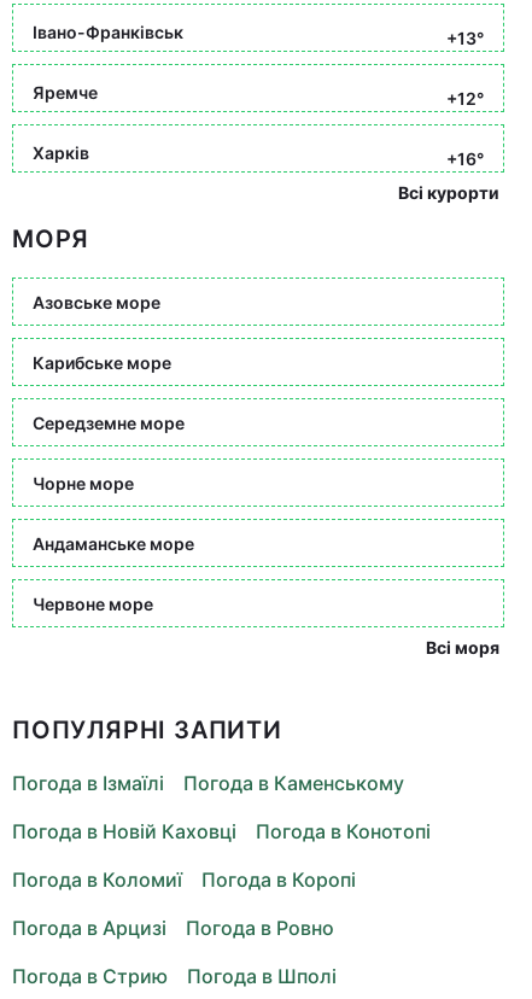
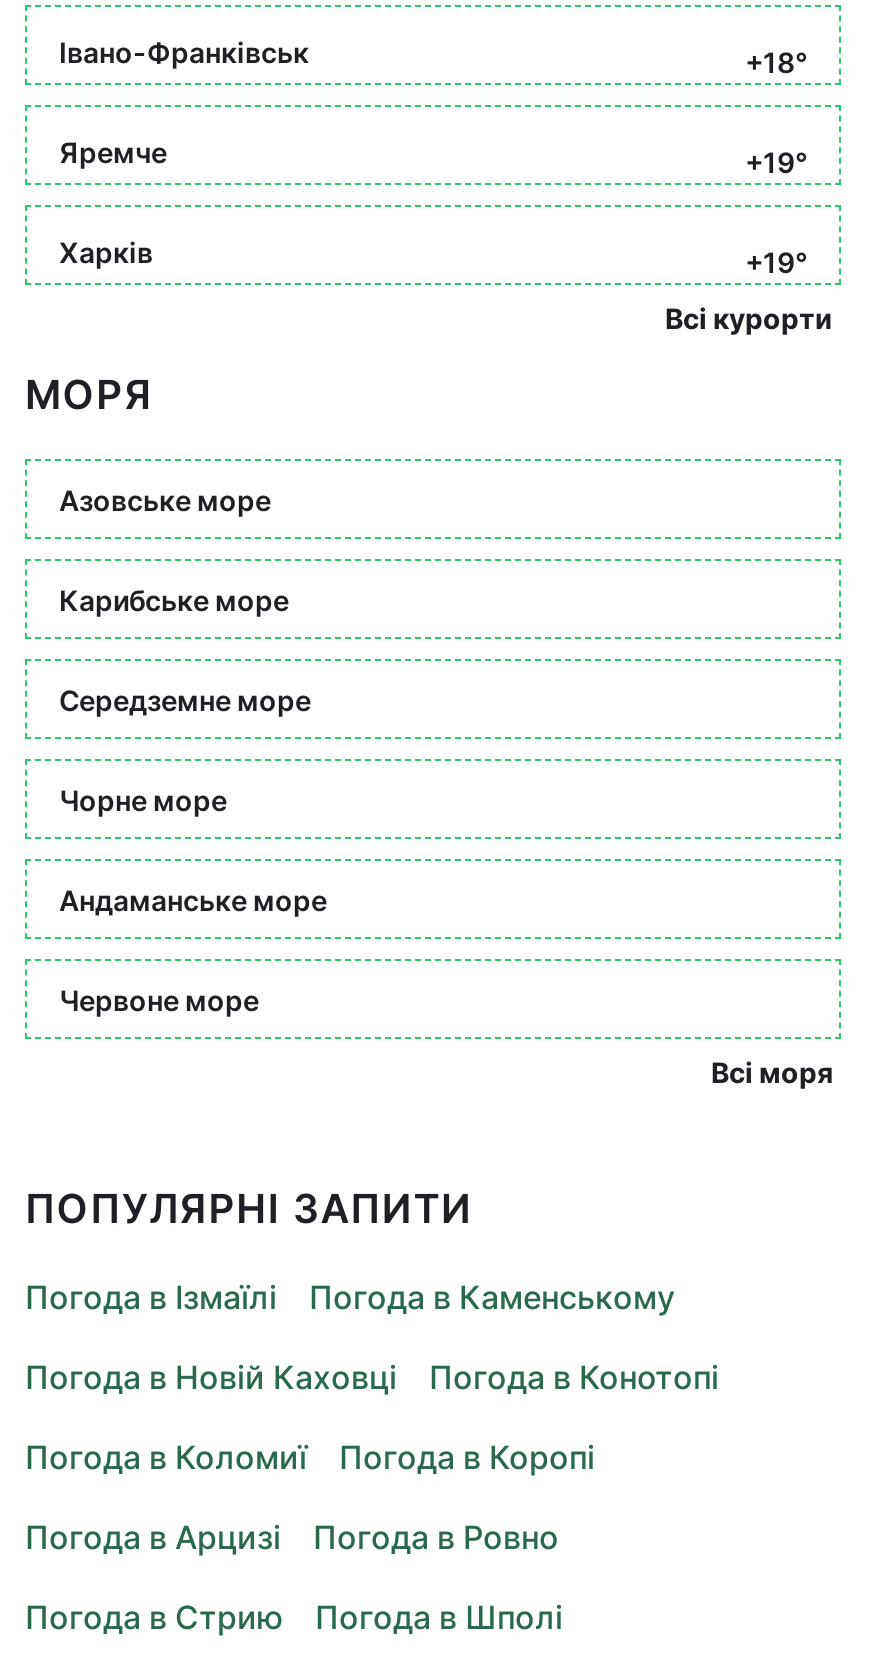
[446,28,484,48] +13° -> [745,45,807,79] +18°
[446,88,484,109] +12° -> [745,145,807,179] +19°
[446,148,484,169] +16° -> [745,245,807,279] +19°

